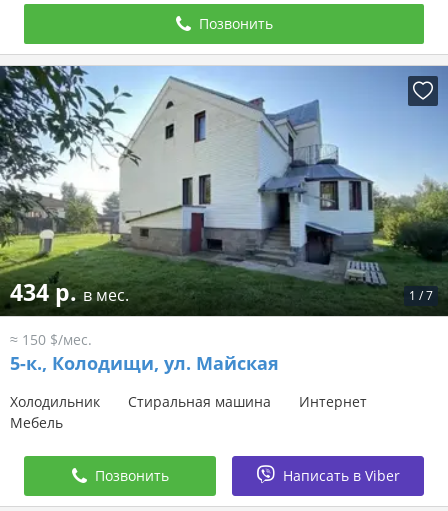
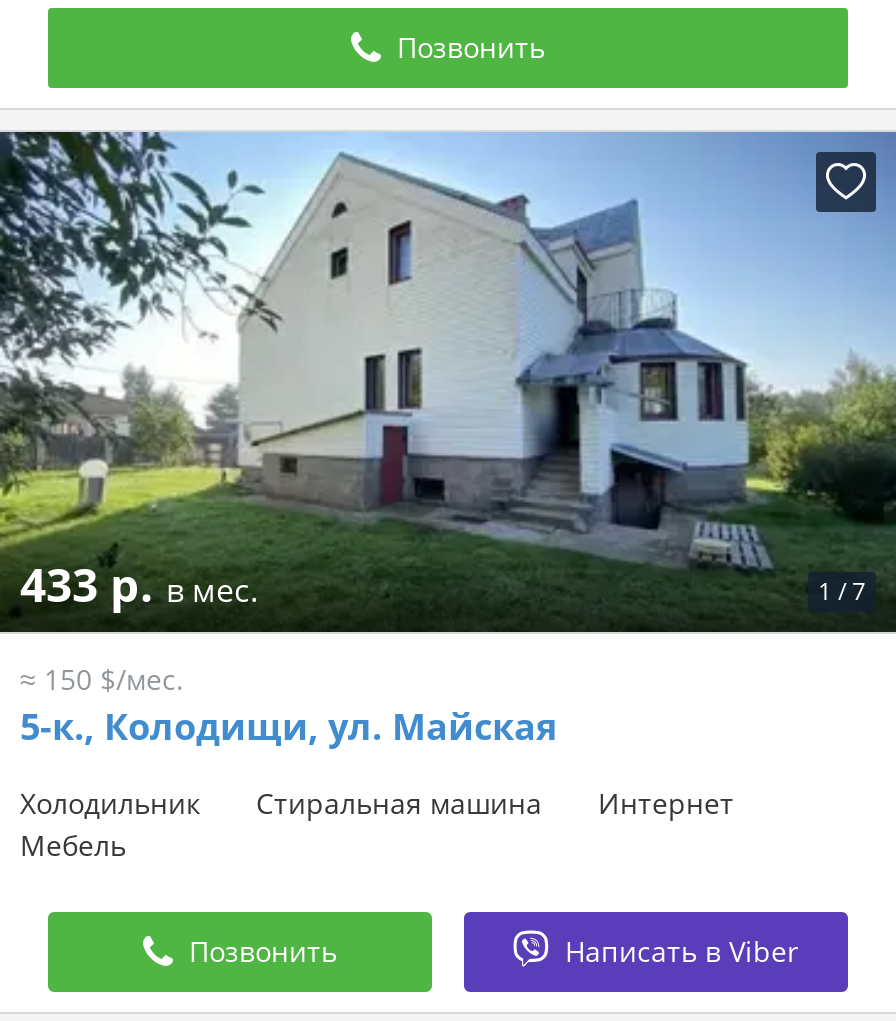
[10,276,129,308] 434 р. в мес. -> [20,552,258,616] 433 р. в мес.

